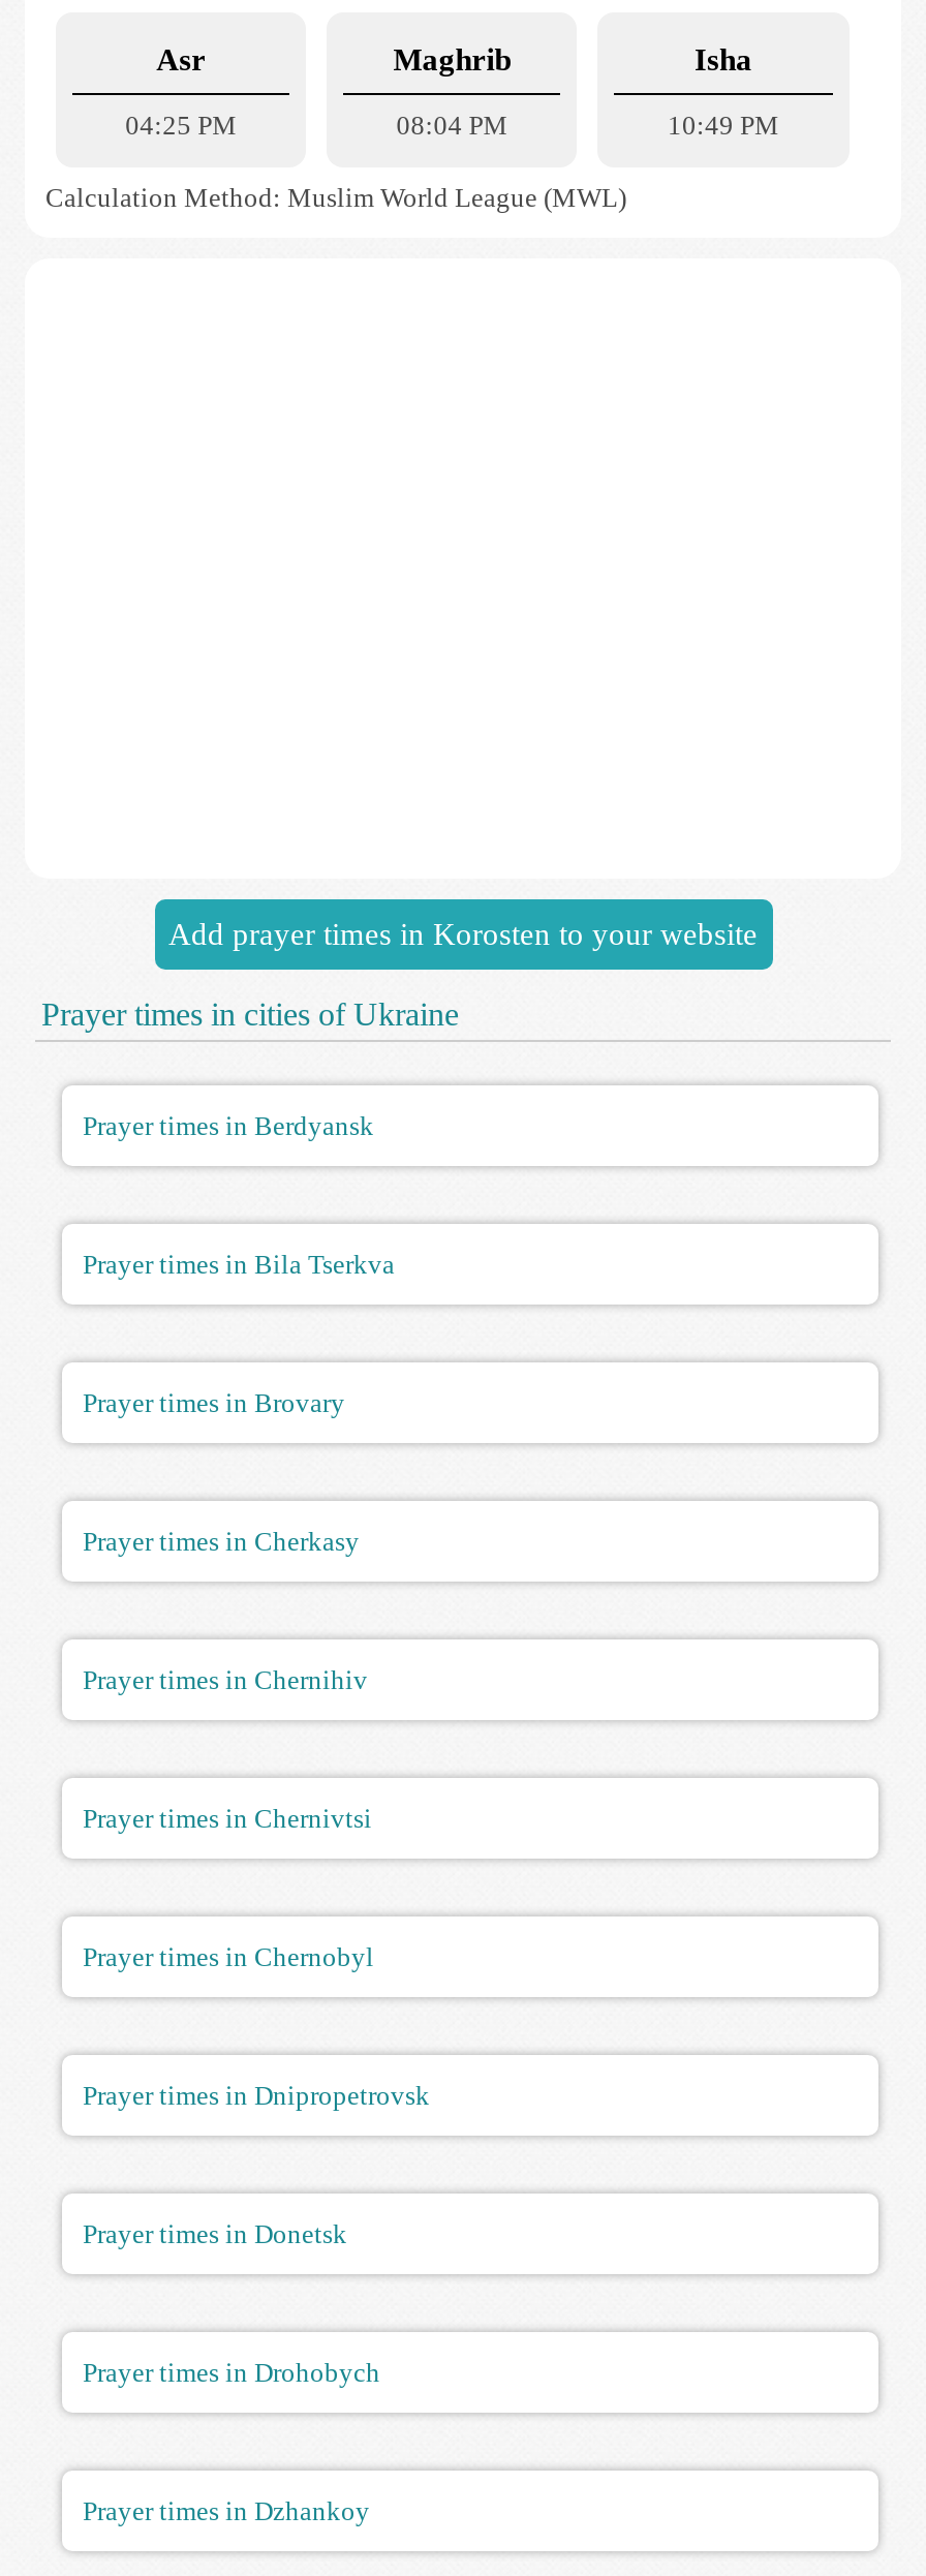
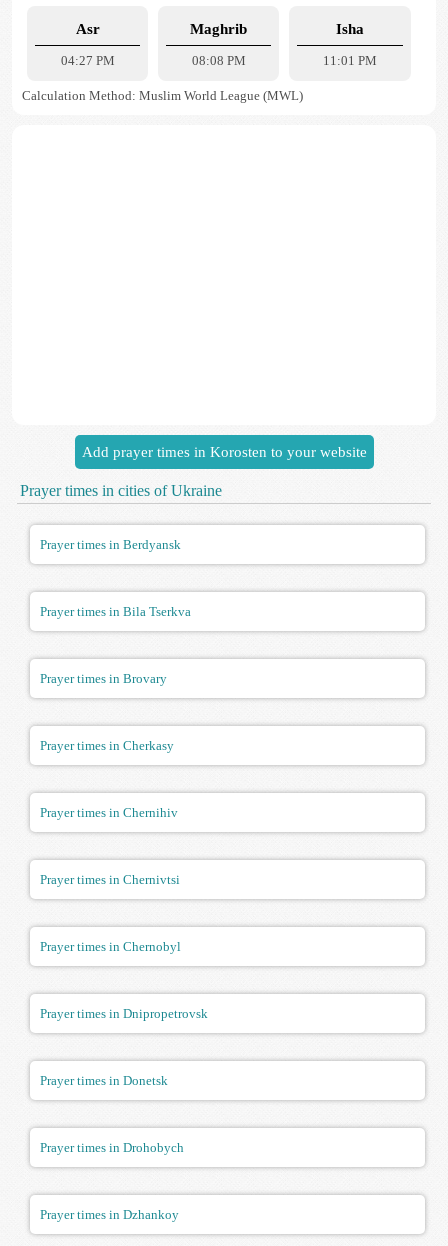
[125,110,237,141] 04:25 PM -> [61,53,115,68] 04:27 PM
[396,110,508,141] 08:04 PM -> [192,53,246,68] 08:08 PM
[668,110,779,141] 10:49 PM -> [323,53,377,68] 11:01 PM

